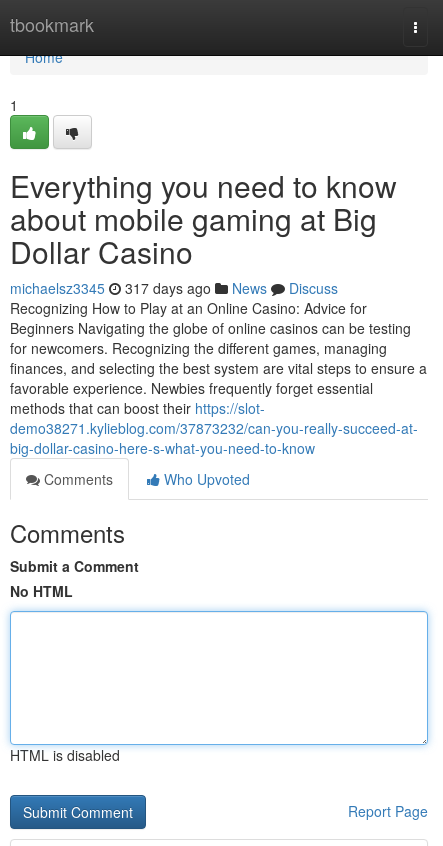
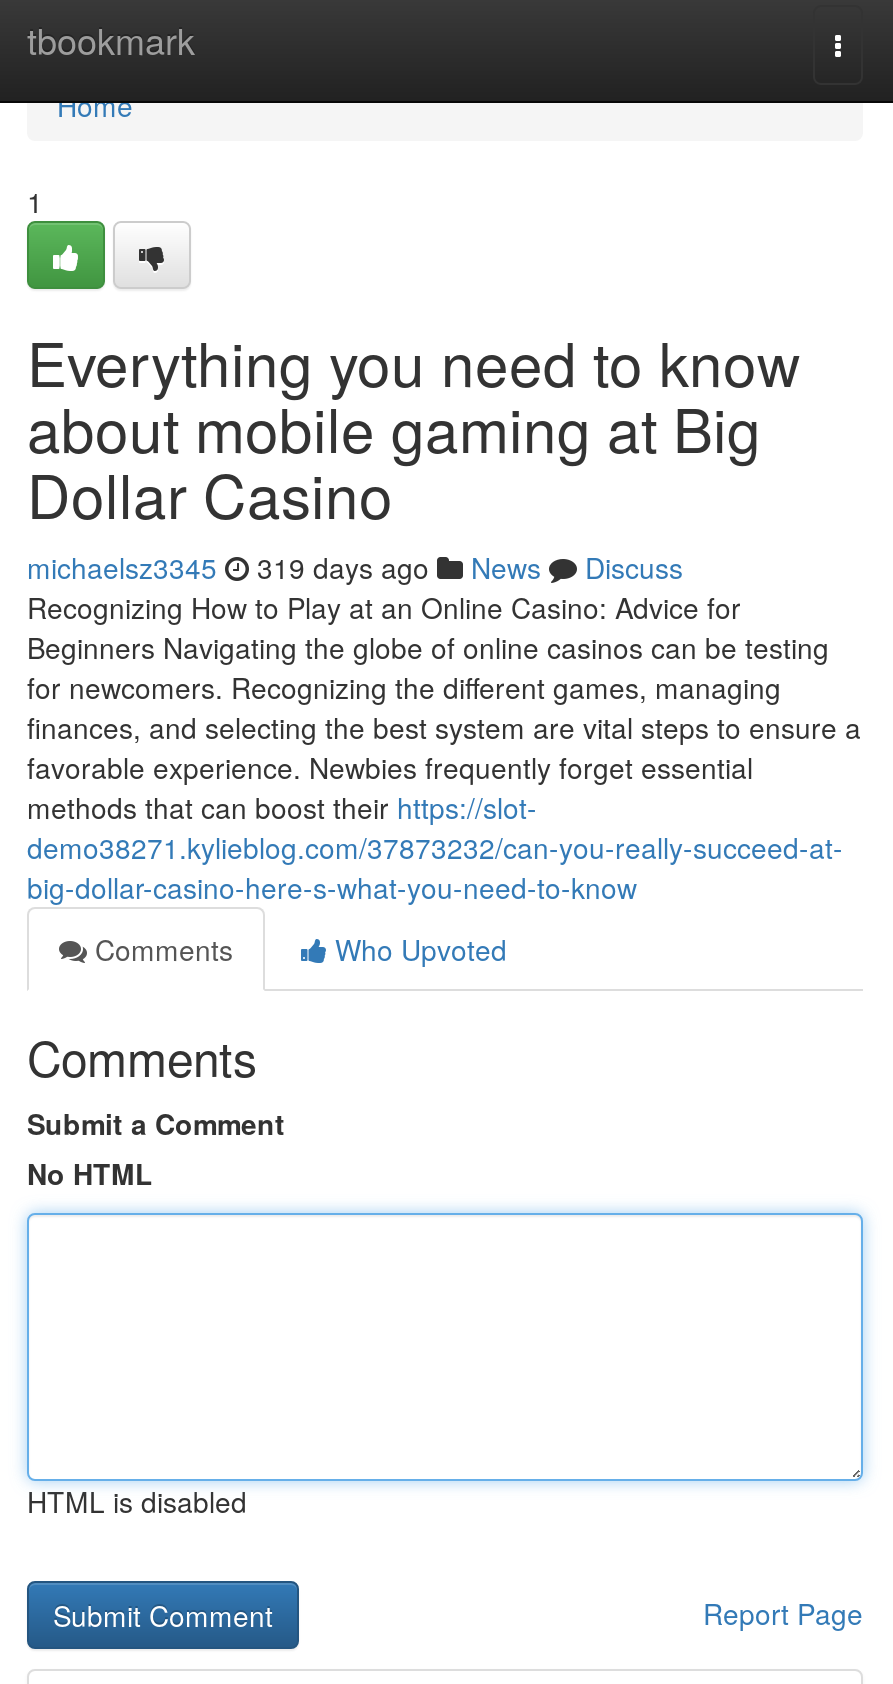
[10,278,338,298] michaelsz3345 317 days ago News Discuss -> [27,547,683,587] michaelsz3345 319 days ago News Discuss

